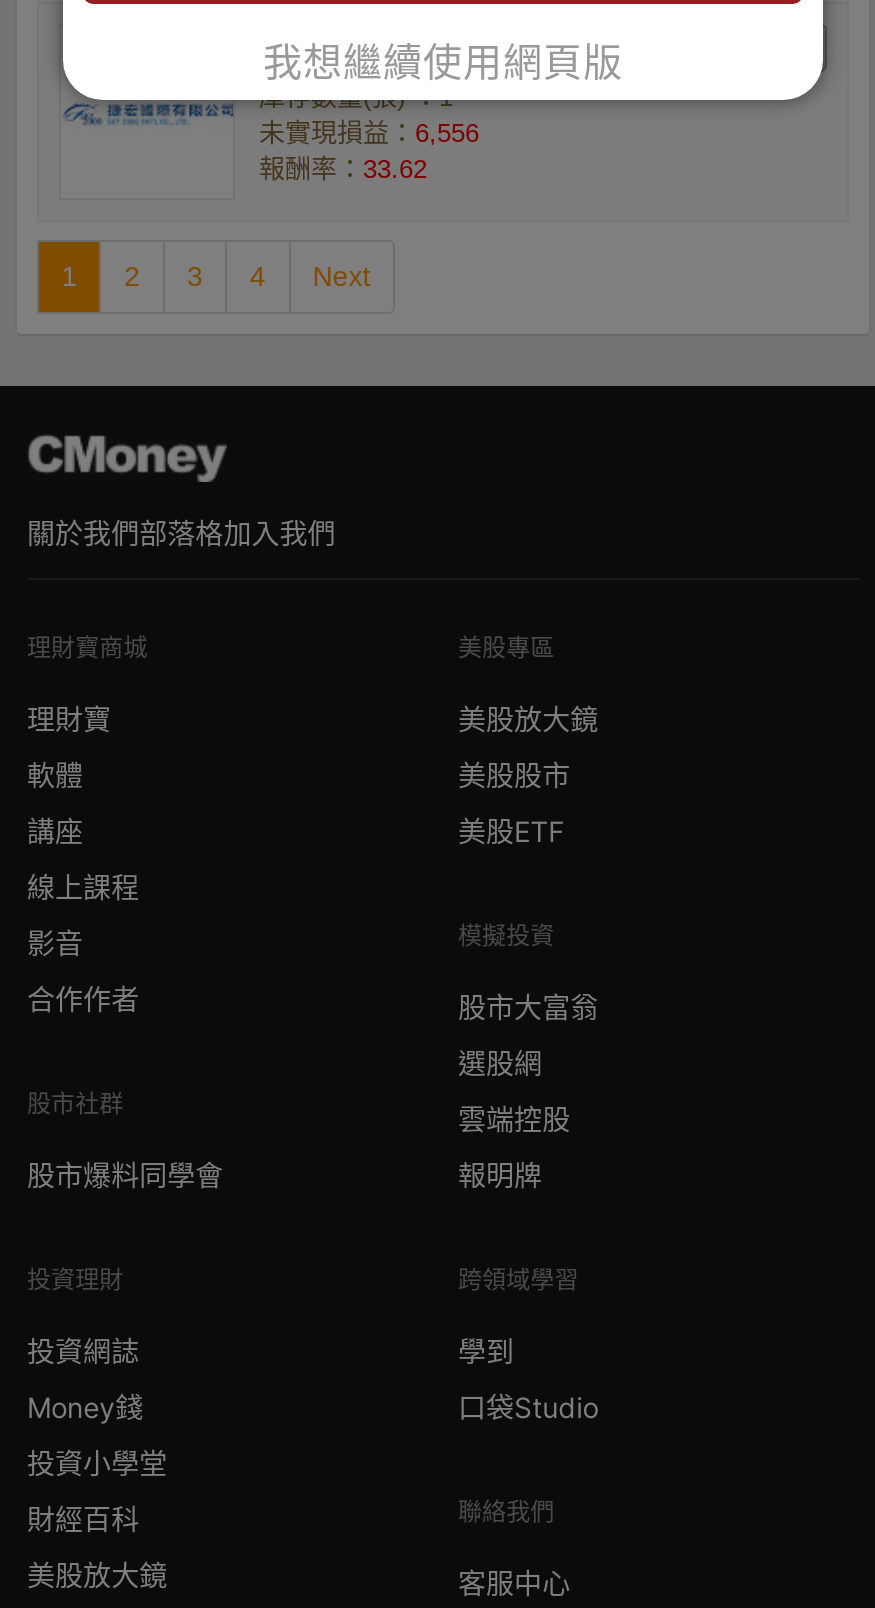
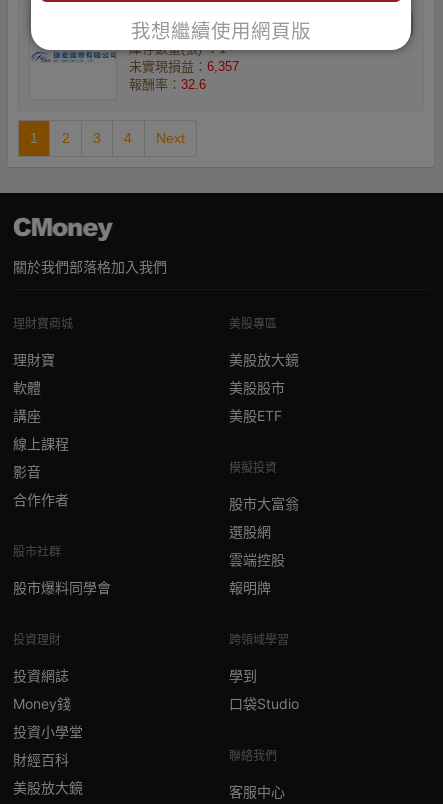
[259,119,479,149] 未實現損益：6,556 -> [129,59,239,74] 未實現損益：6,357
[259,155,427,185] 報酬率：33.62 -> [129,77,206,92] 報酬率：32.6

